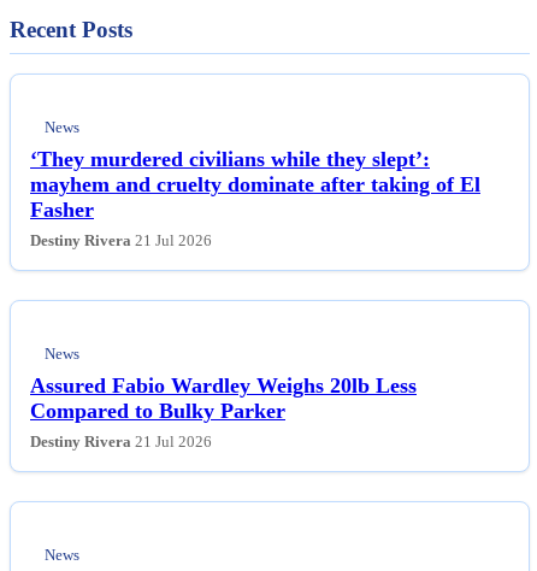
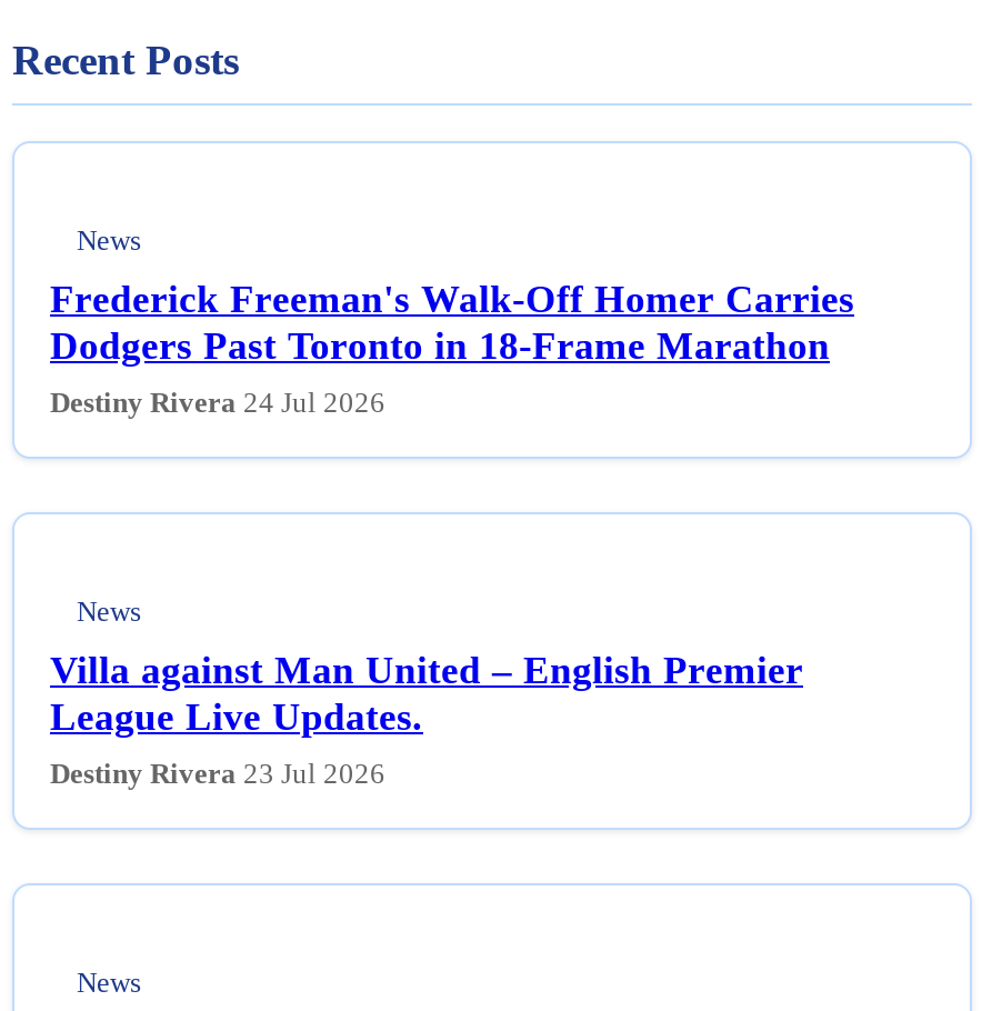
[30,147,480,249] ‘They murdered civilians while they slept’: | mayhem and cruelty dominate after taking of El | Fasher | Destiny Rivera 21 Jul 2026 -> [50,277,854,419] Frederick Freeman's Walk-Off Homer Carries | Dodgers Past Toronto in 18-Frame Marathon | Destiny Rivera 24 Jul 2026
[30,374,417,451] Assured Fabio Wardley Weighs 20lb Less | Compared to Bulky Parker | Destiny Rivera 21 Jul 2026 -> [50,648,803,790] Villa against Man United – English Premier | League Live Updates. | Destiny Rivera 23 Jul 2026

